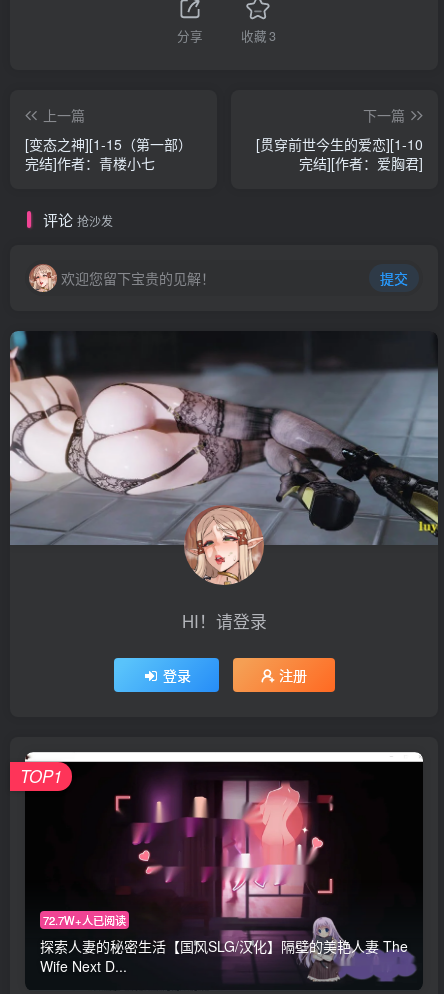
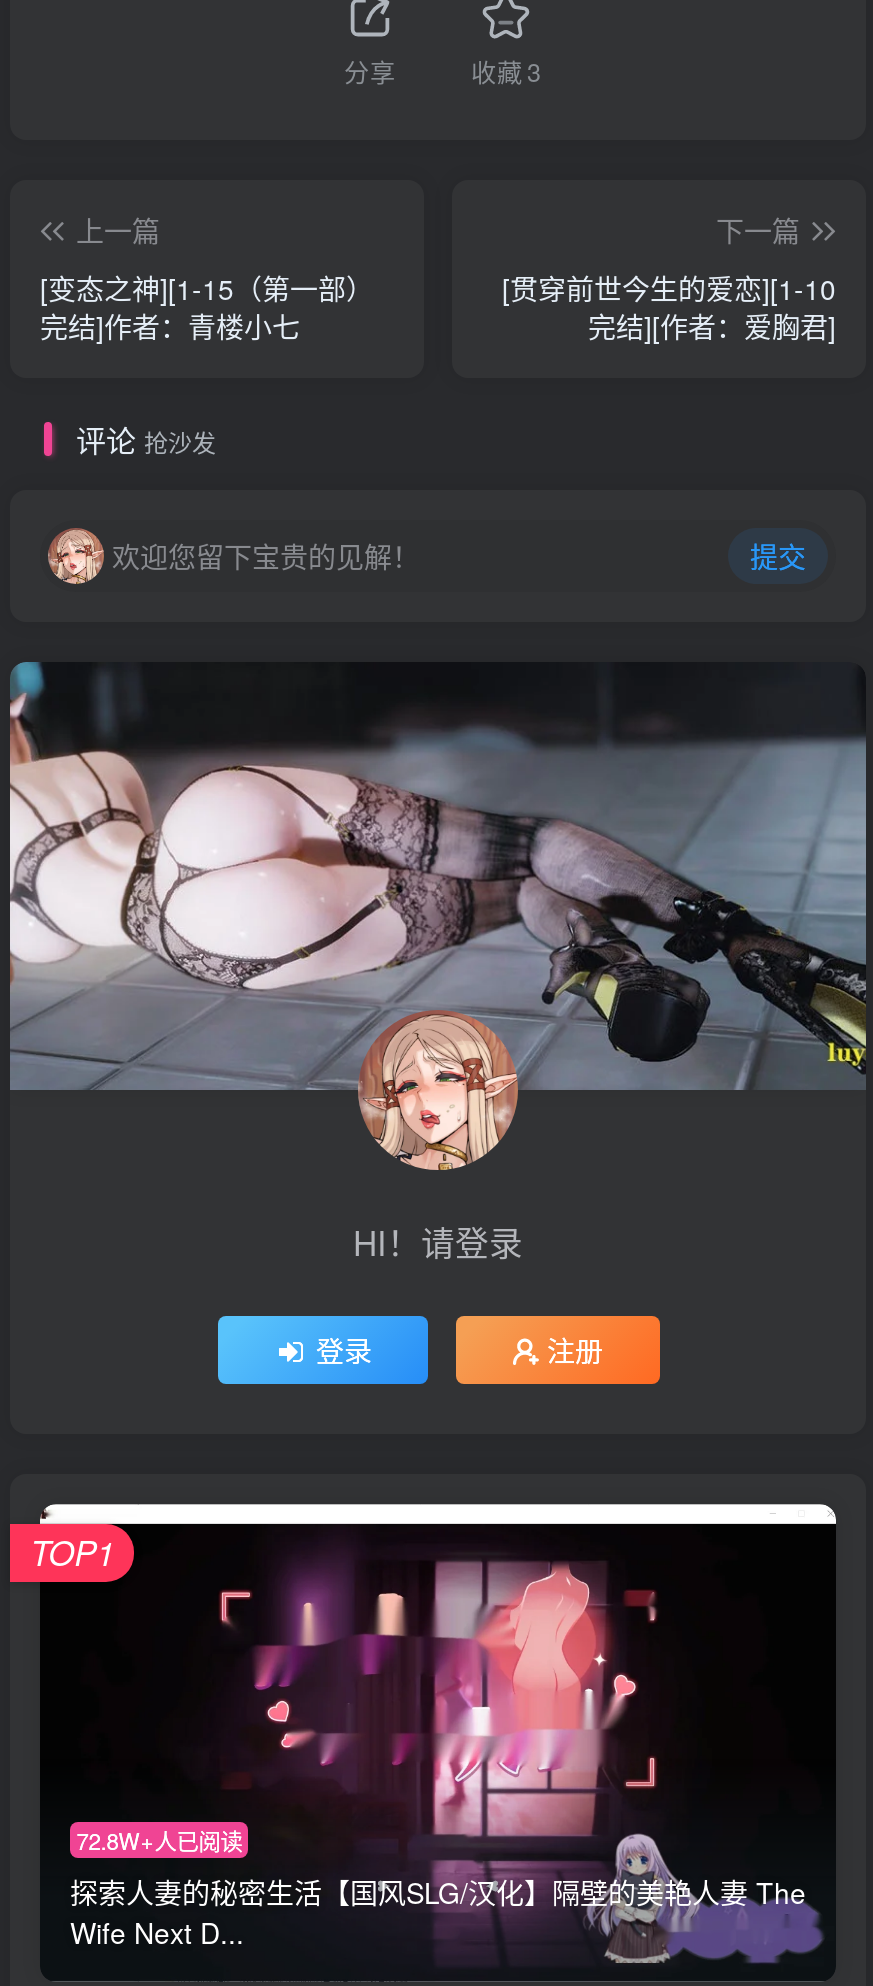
[43,912,126,928] 72.7W+人已阅读 -> [76,1824,242,1856] 72.8W+人已阅读

